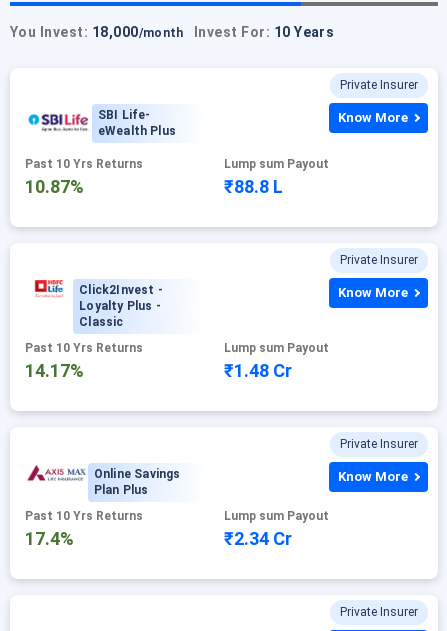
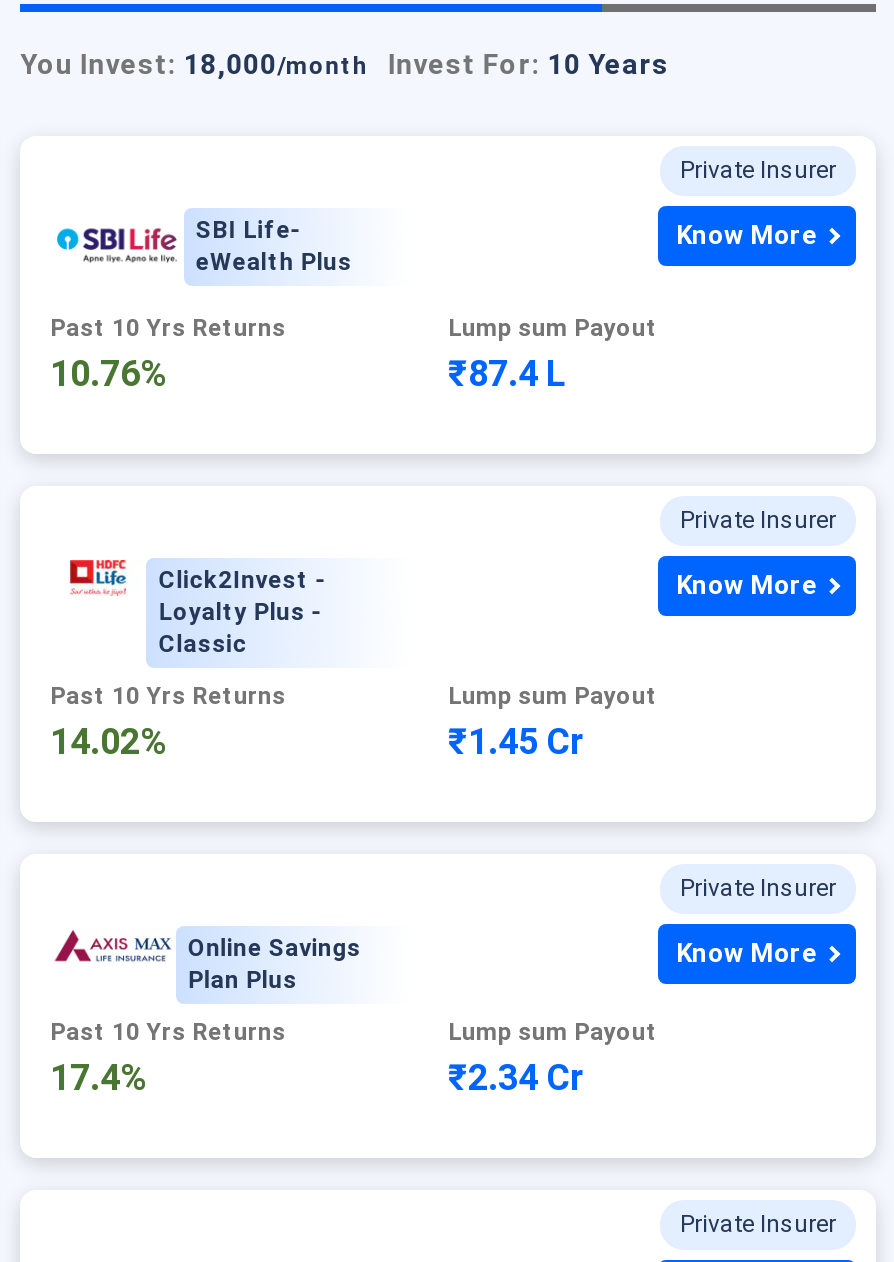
[25,176,84,197] 10.87% -> [50,352,168,394] 10.76%
[224,176,283,197] ₹88.8 L -> [448,352,566,394] ₹87.4 L
[25,360,84,381] 14.17% -> [50,720,168,762] 14.02%
[224,360,292,381] ₹1.48 Cr -> [448,720,584,762] ₹1.45 Cr

